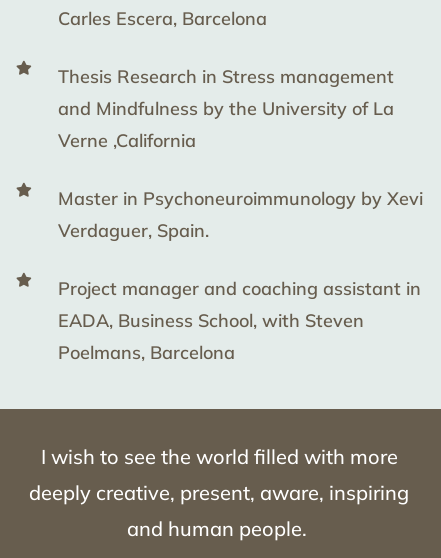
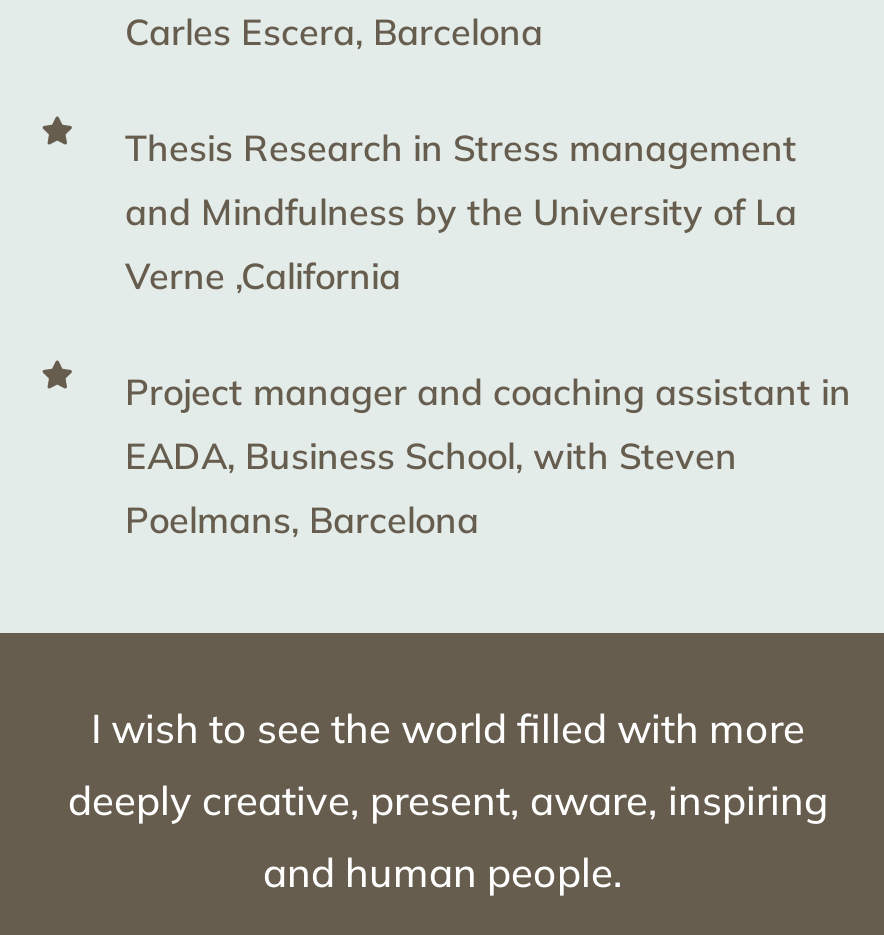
[57,187,422,242] Master in Psychoneuroimmunology by Xevi | Verdaguer, Spain. -> none

